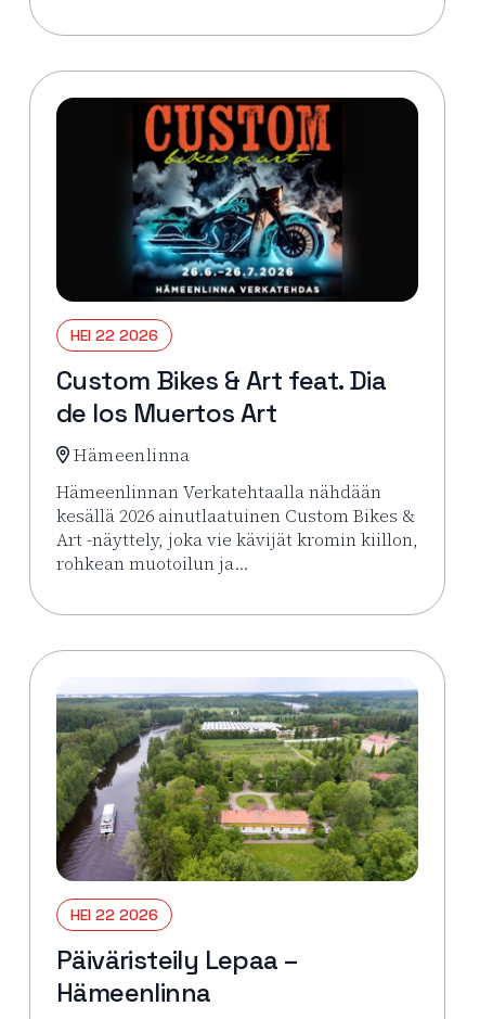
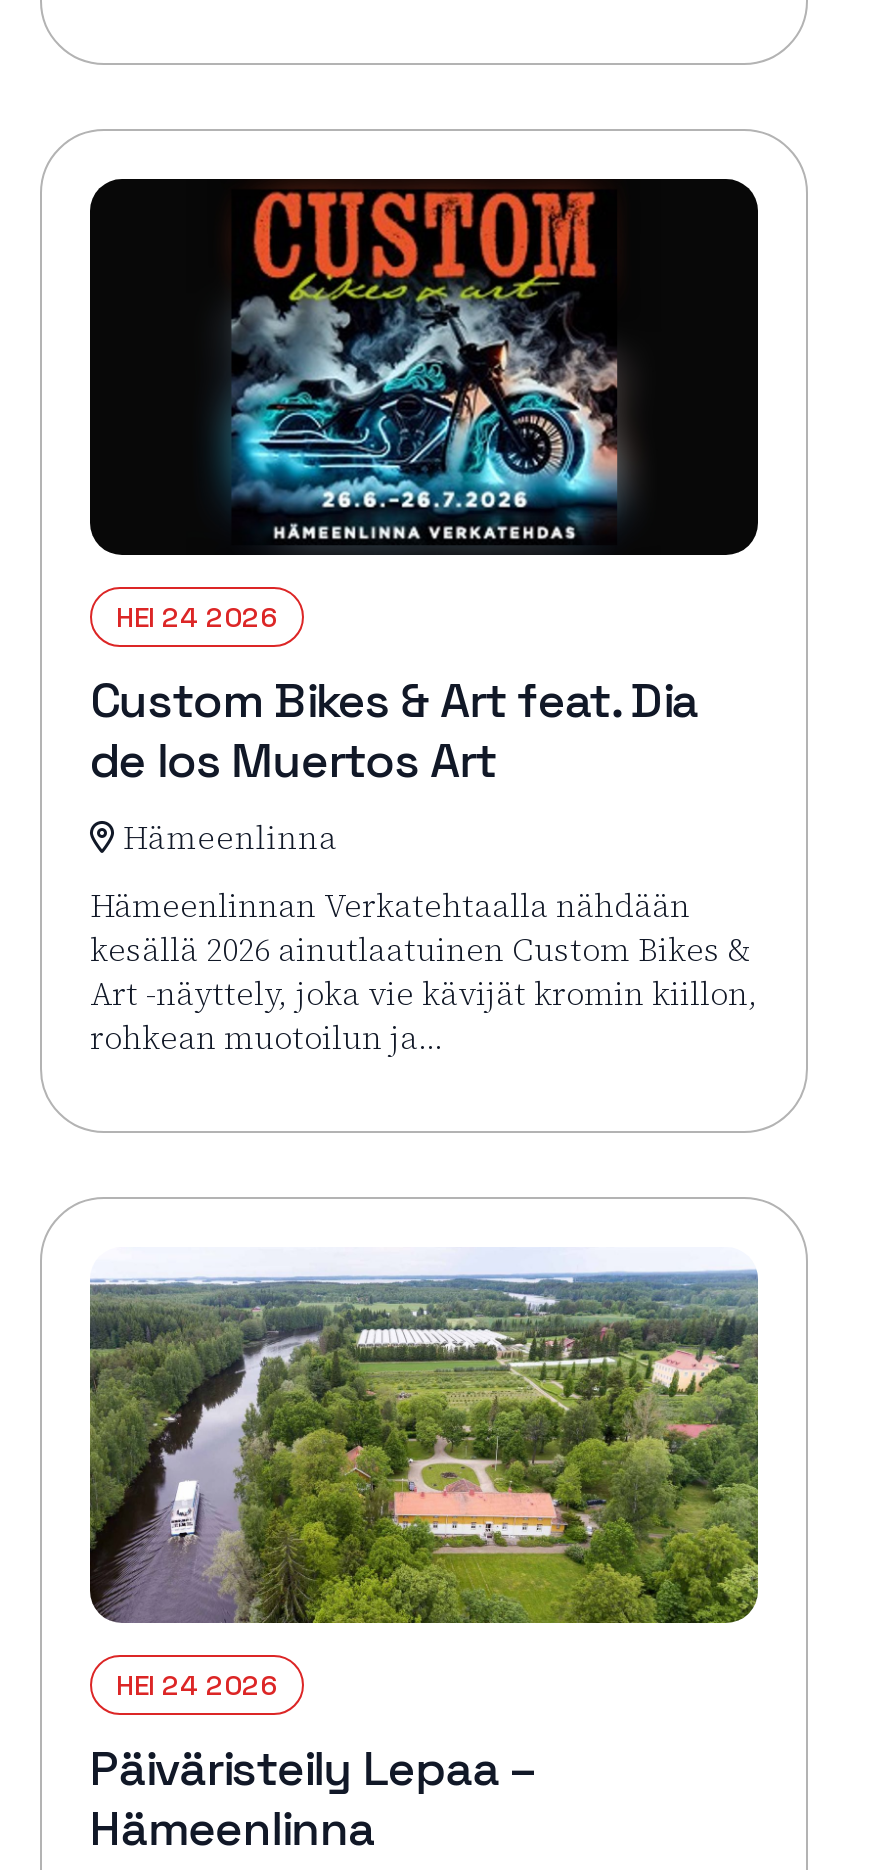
[70,325,158,345] HEI 22 2026 -> [116,599,278,635] HEI 24 2026
[70,905,158,924] HEI 22 2026 -> [116,1666,278,1702] HEI 24 2026

